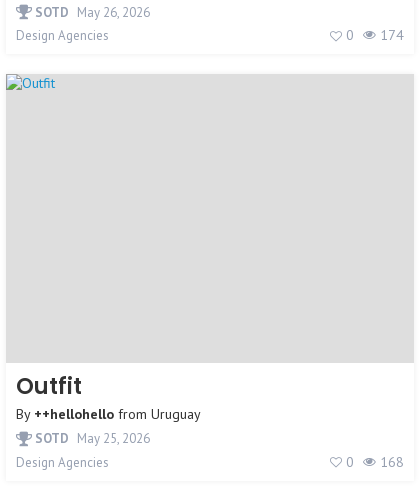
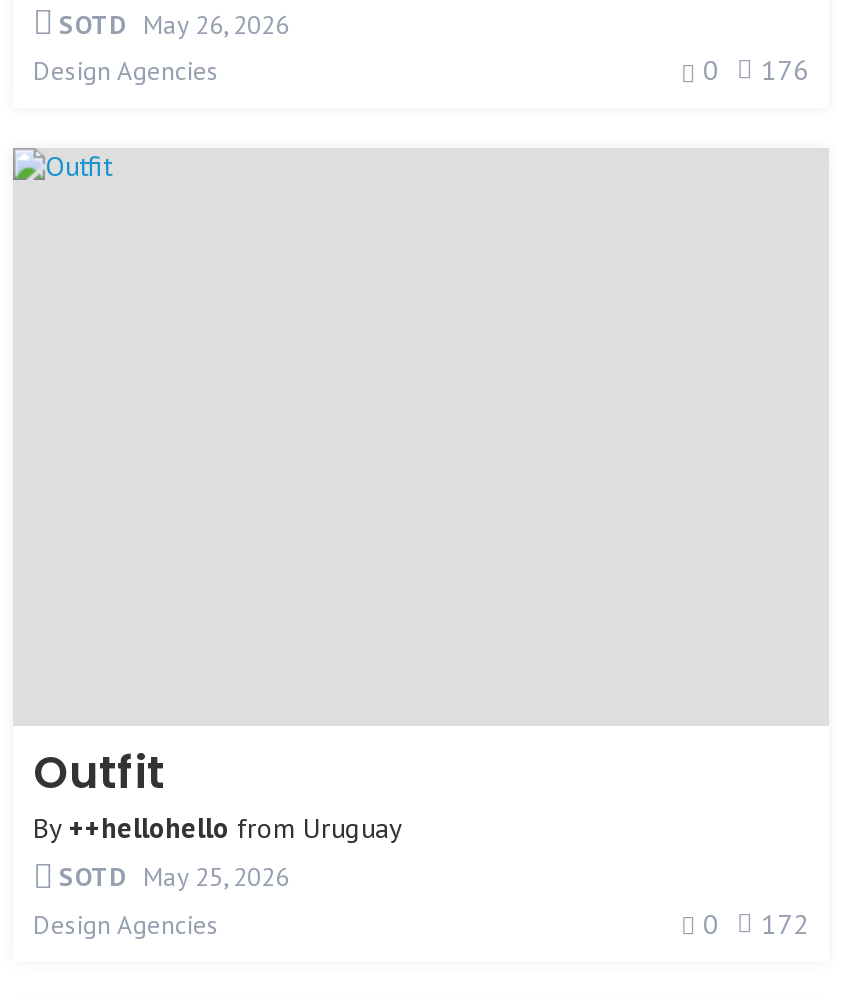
[346,26,404,44] 0 174 -> [703,52,809,88] 0 176
[346,452,404,470] 0 168 -> [703,905,809,941] 0 172

